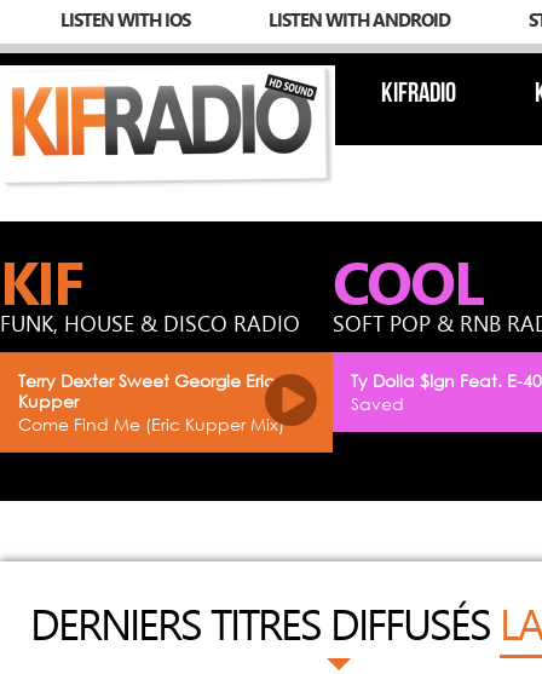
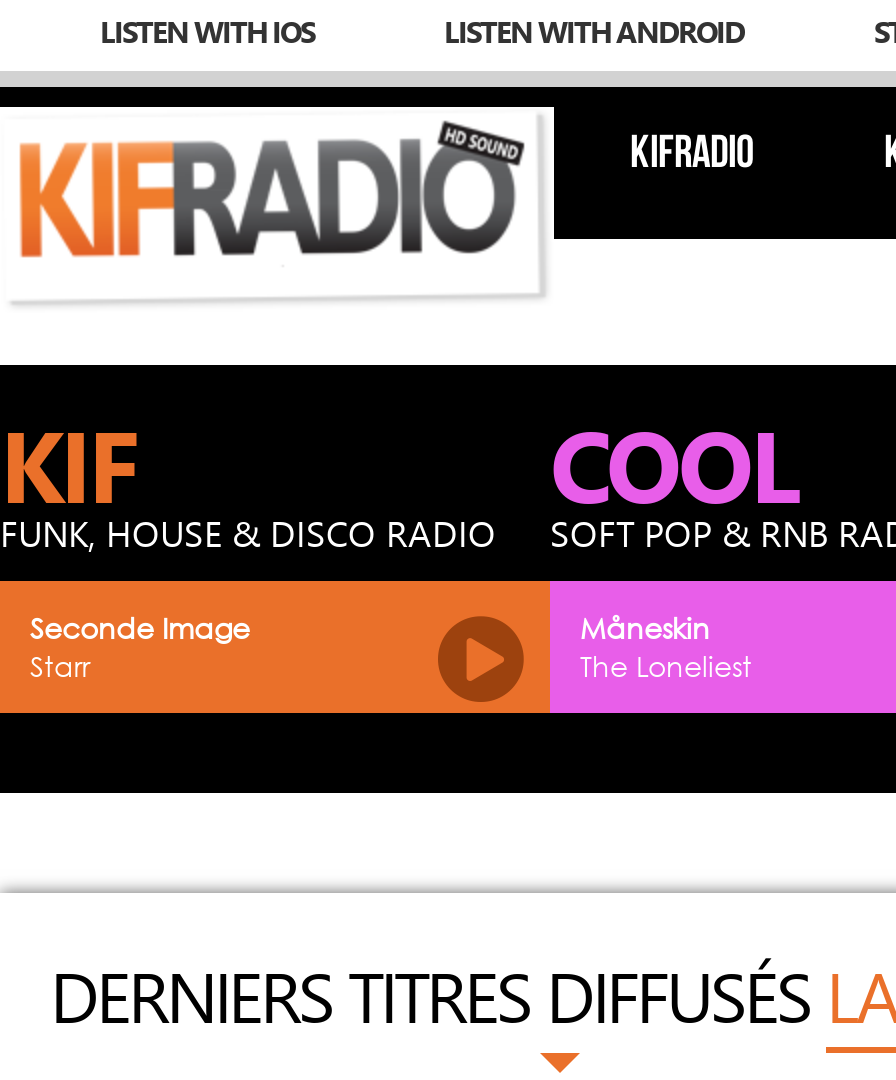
[18,370,284,434] Terry Dexter Sweet Georgie Eric | Kupper | Come Find Me (Eric Kupper Mix) -> [30,611,250,683] Seconde Image | Starr
[351,370,542,414] Ty Dolla $Ign Feat. E-40 | Saved -> [580,611,752,683] Måneskin | The Loneliest

